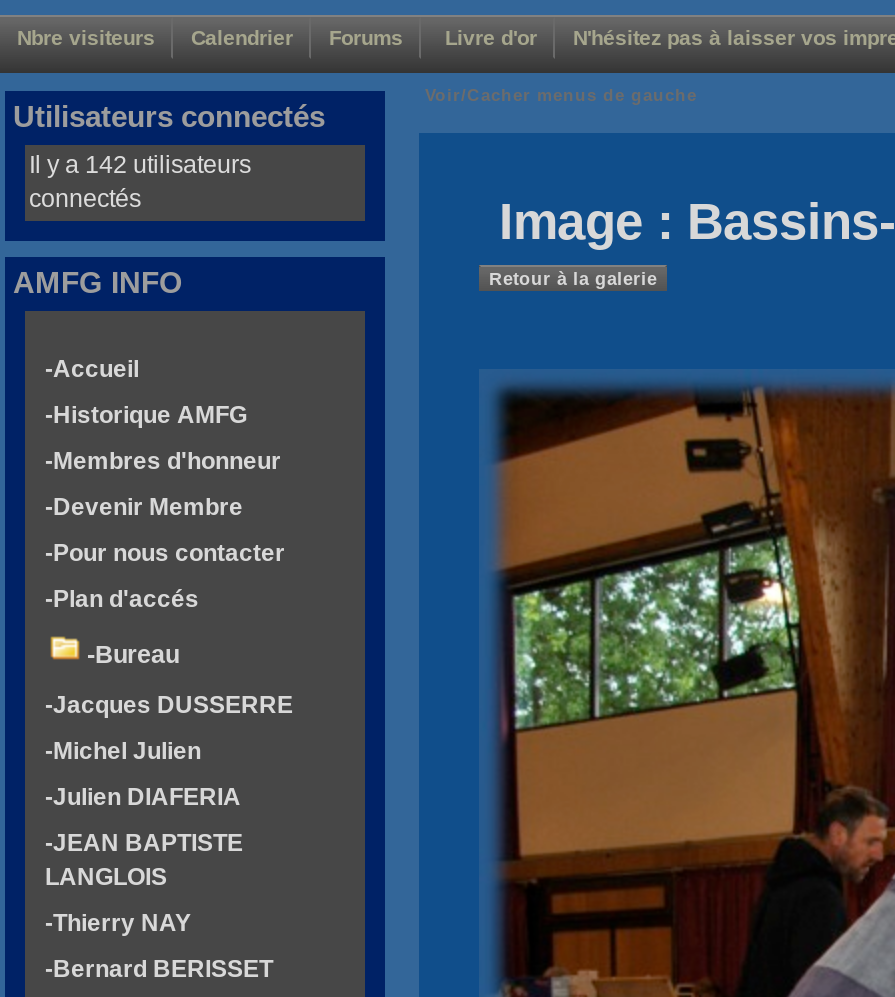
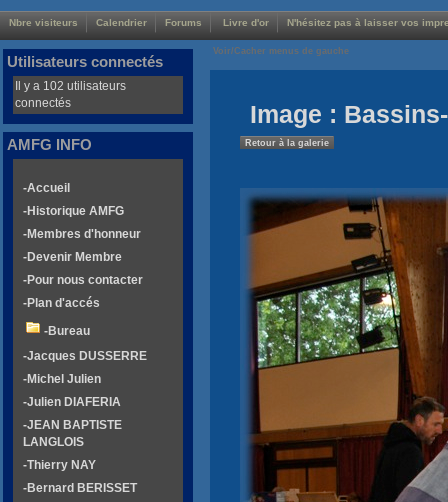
[29,151,251,179] Il y a 142 utilisateurs -> [15,79,126,93] Il y a 102 utilisateurs

